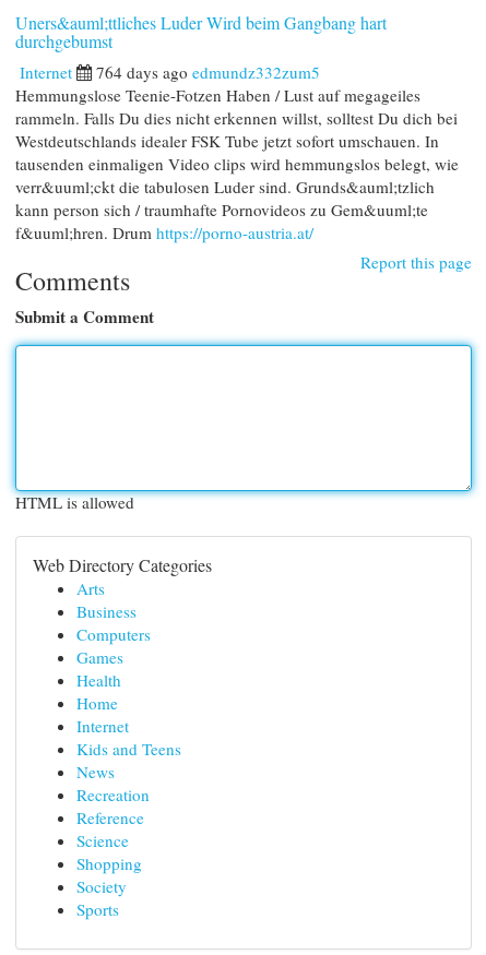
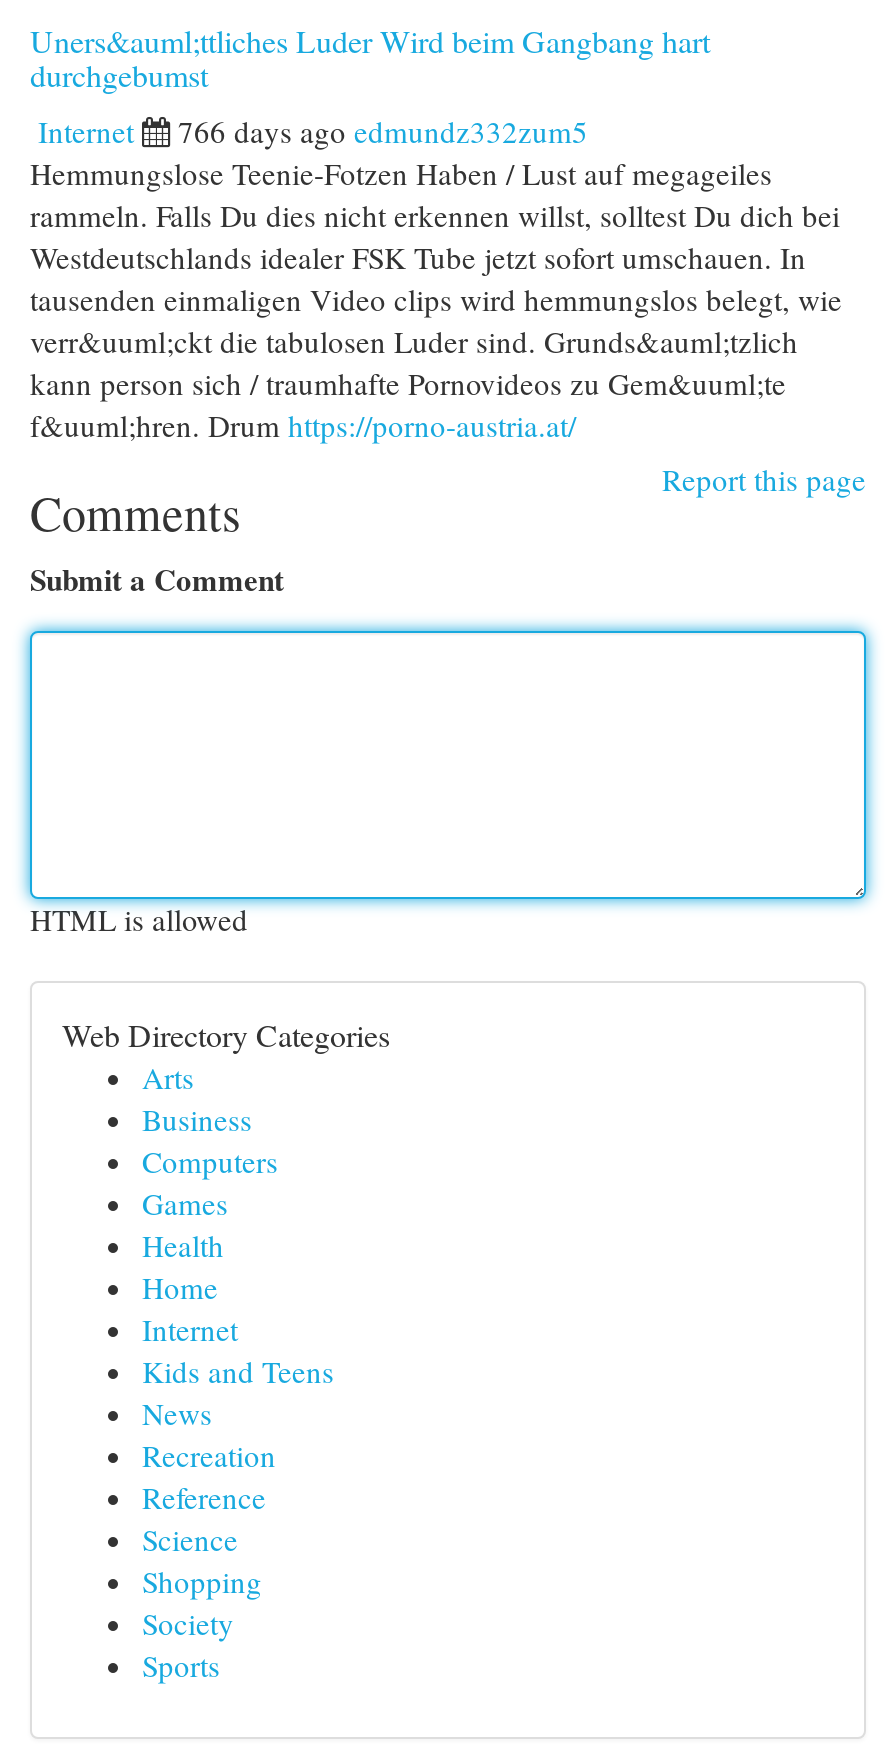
[96,61,320,83] 764 days ago edmundz332zum5 -> [178,111,588,151] 766 days ago edmundz332zum5

